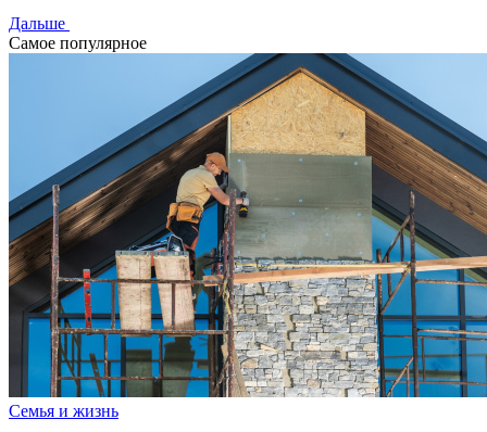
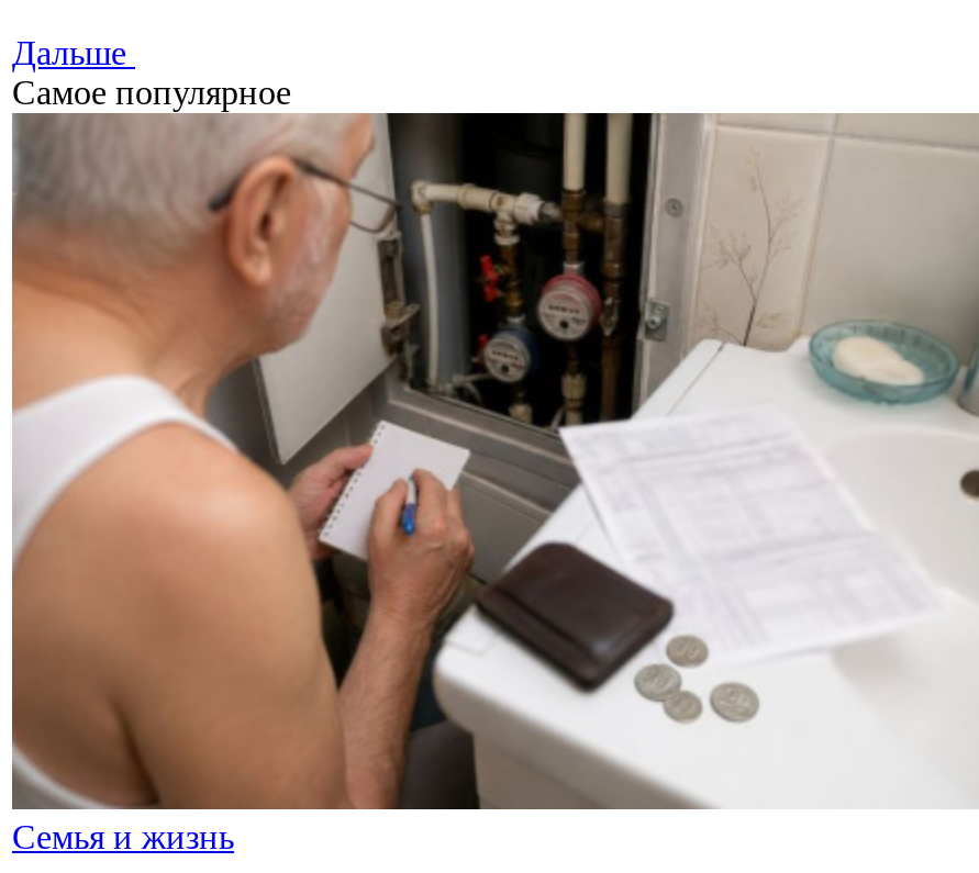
[8,52,484,398] [image] -> [10,111,972,812] [image]

